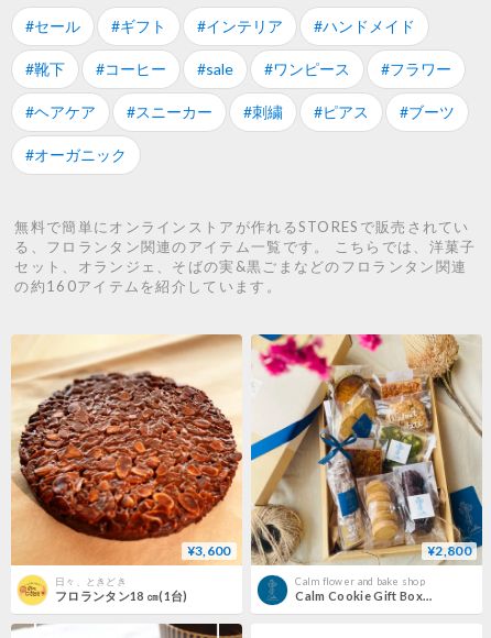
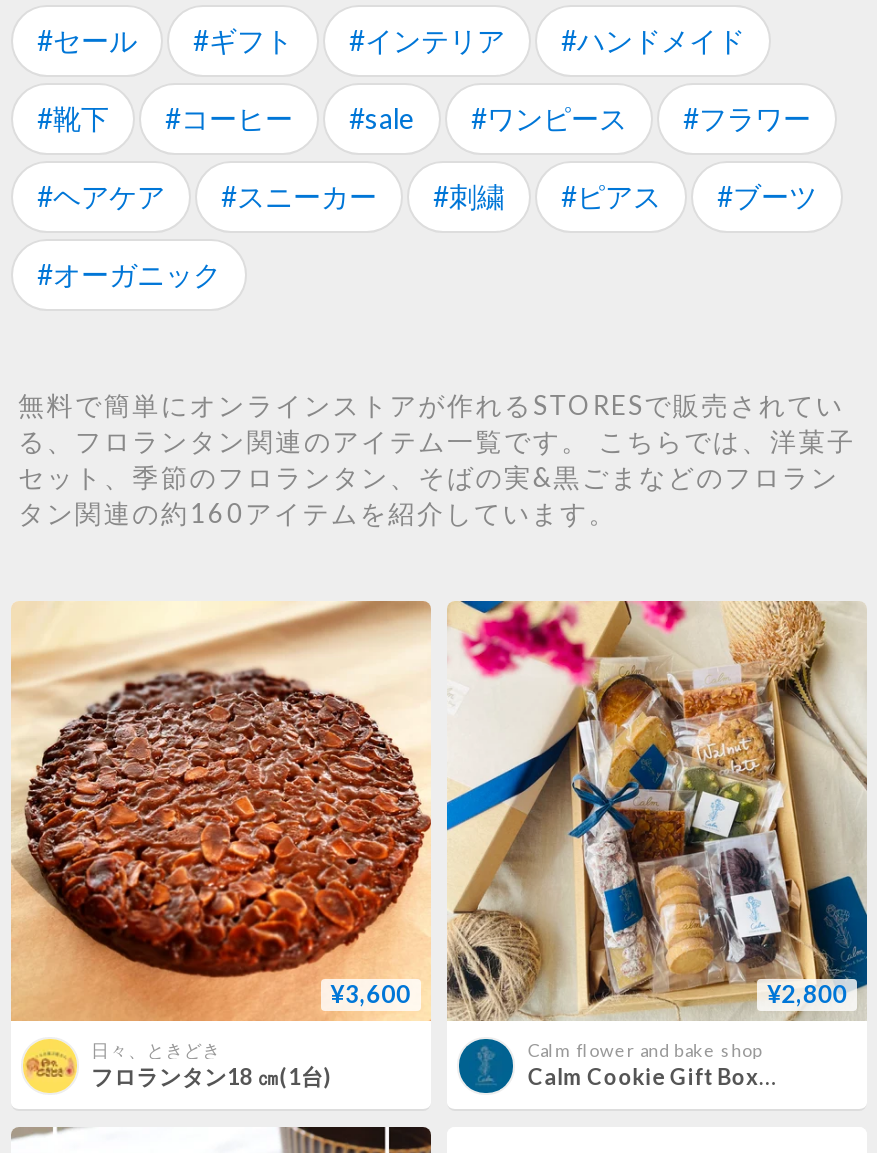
[15,258,467,295] セット、オランジェ、そばの実&黒ごまなどのフロランタン関連 | の約160アイテムを紹介しています。 -> [18,461,839,529] セット、季節のフロランタン、そばの実&黒ごまなどのフロラン | タン関連の約160アイテムを紹介しています。

